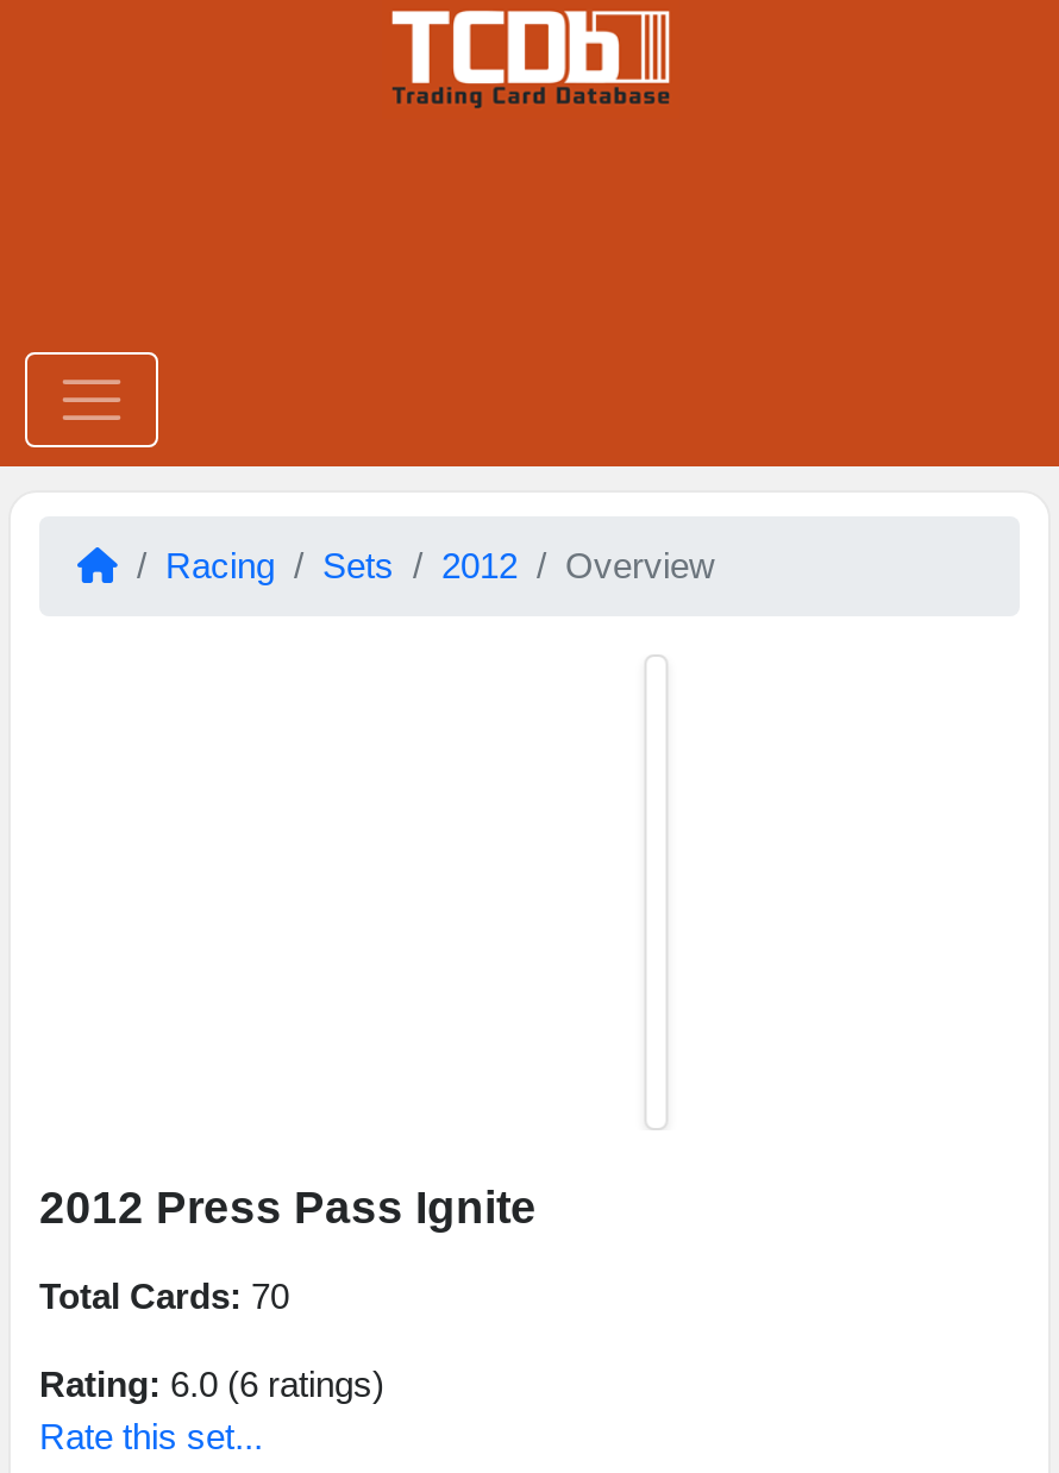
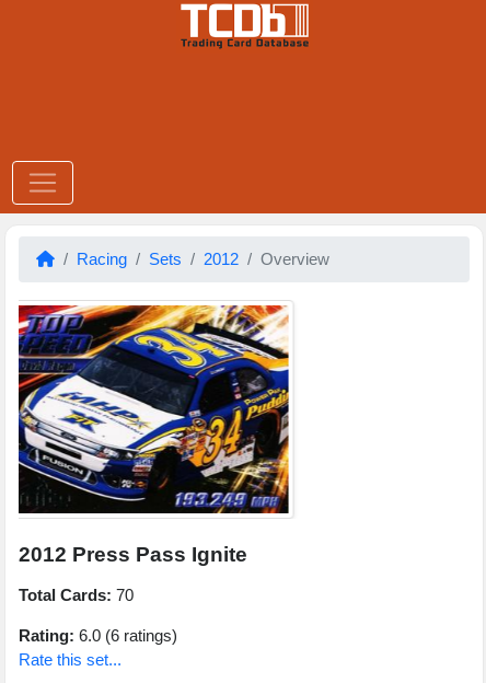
none -> [18,304,290,514] [image]

